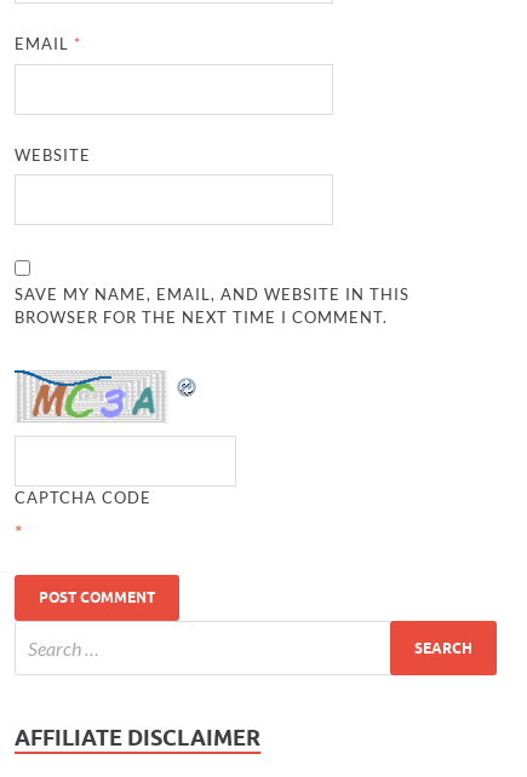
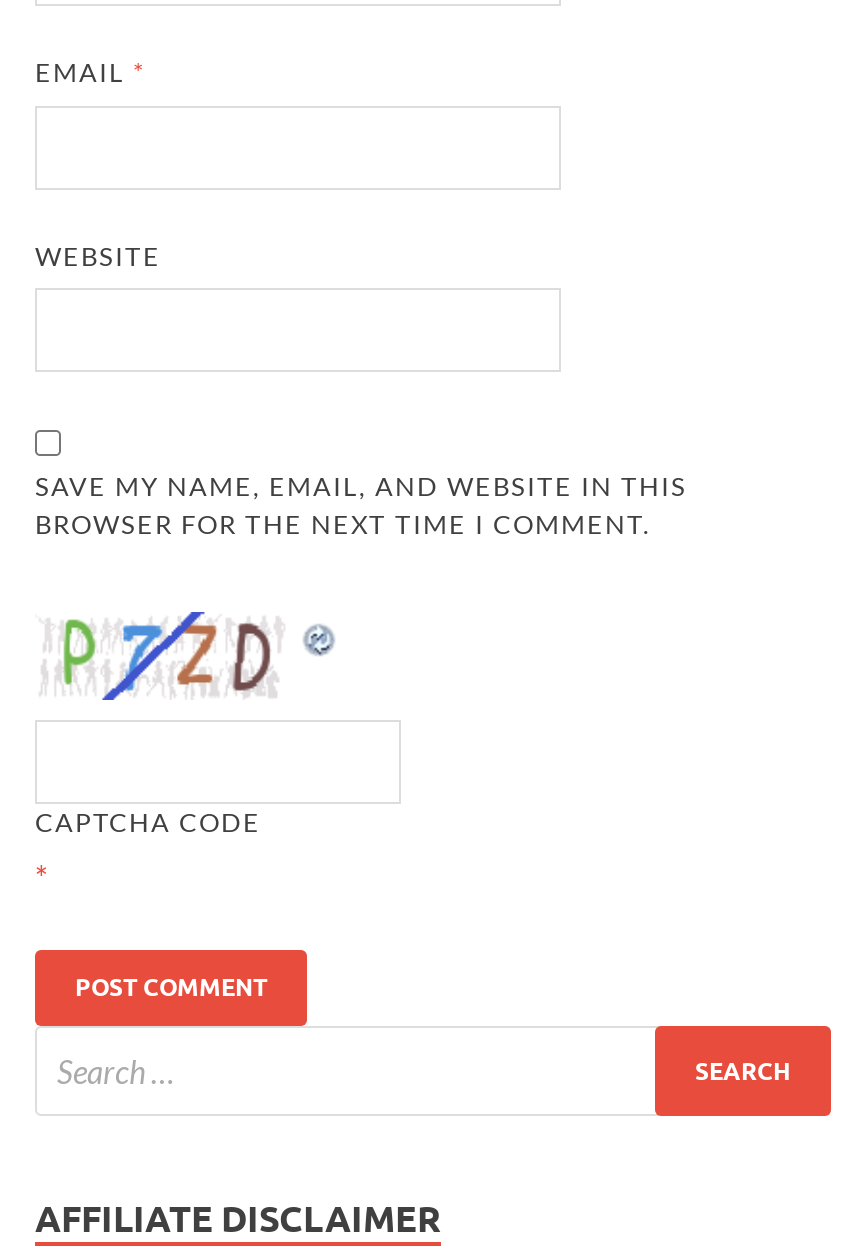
[13,369,166,424] [image] -> [37,610,283,702] [image]

